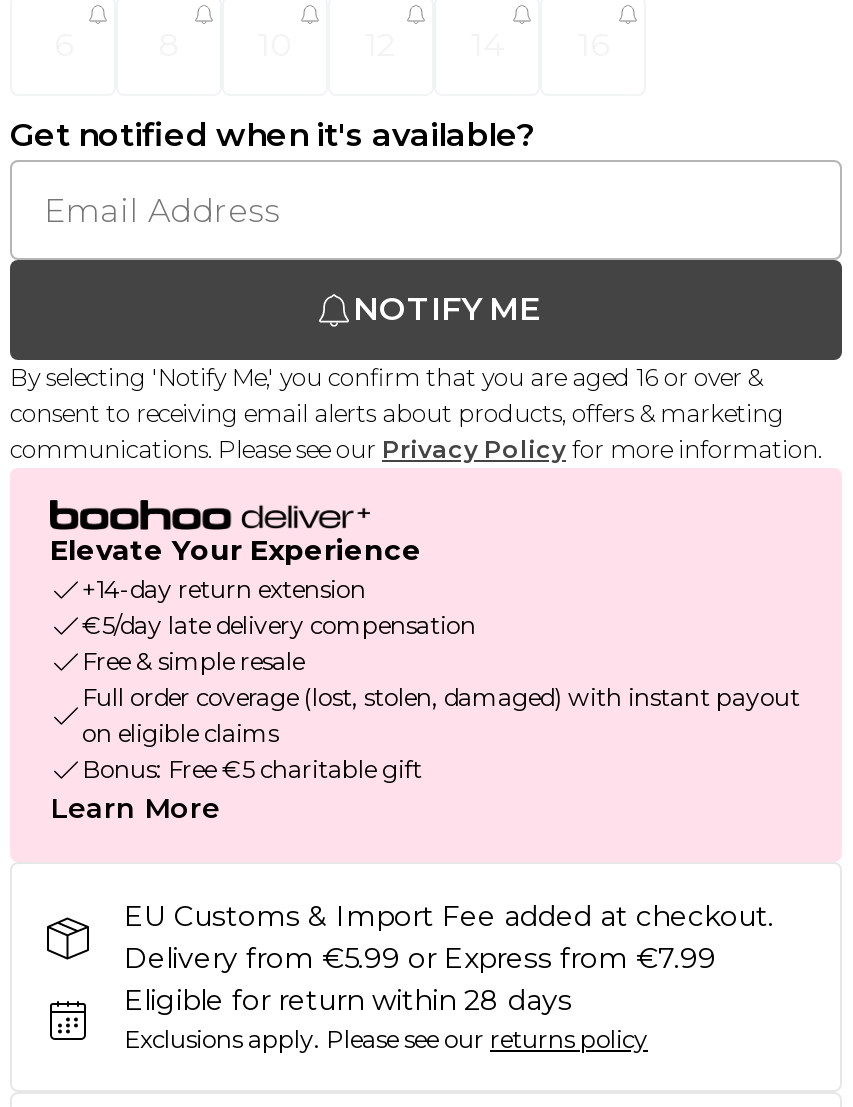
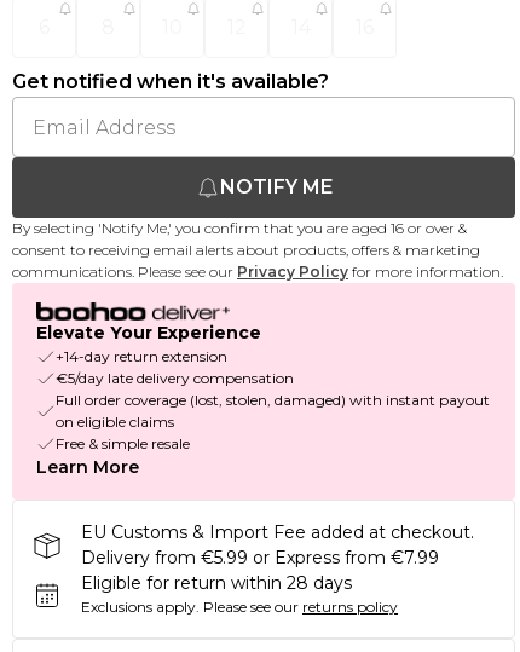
moved [82,647,304,677] -> [56,435,190,453]: Free & simple resale
[82,755,422,785] Bonus: Free €5 charitable gift -> none

